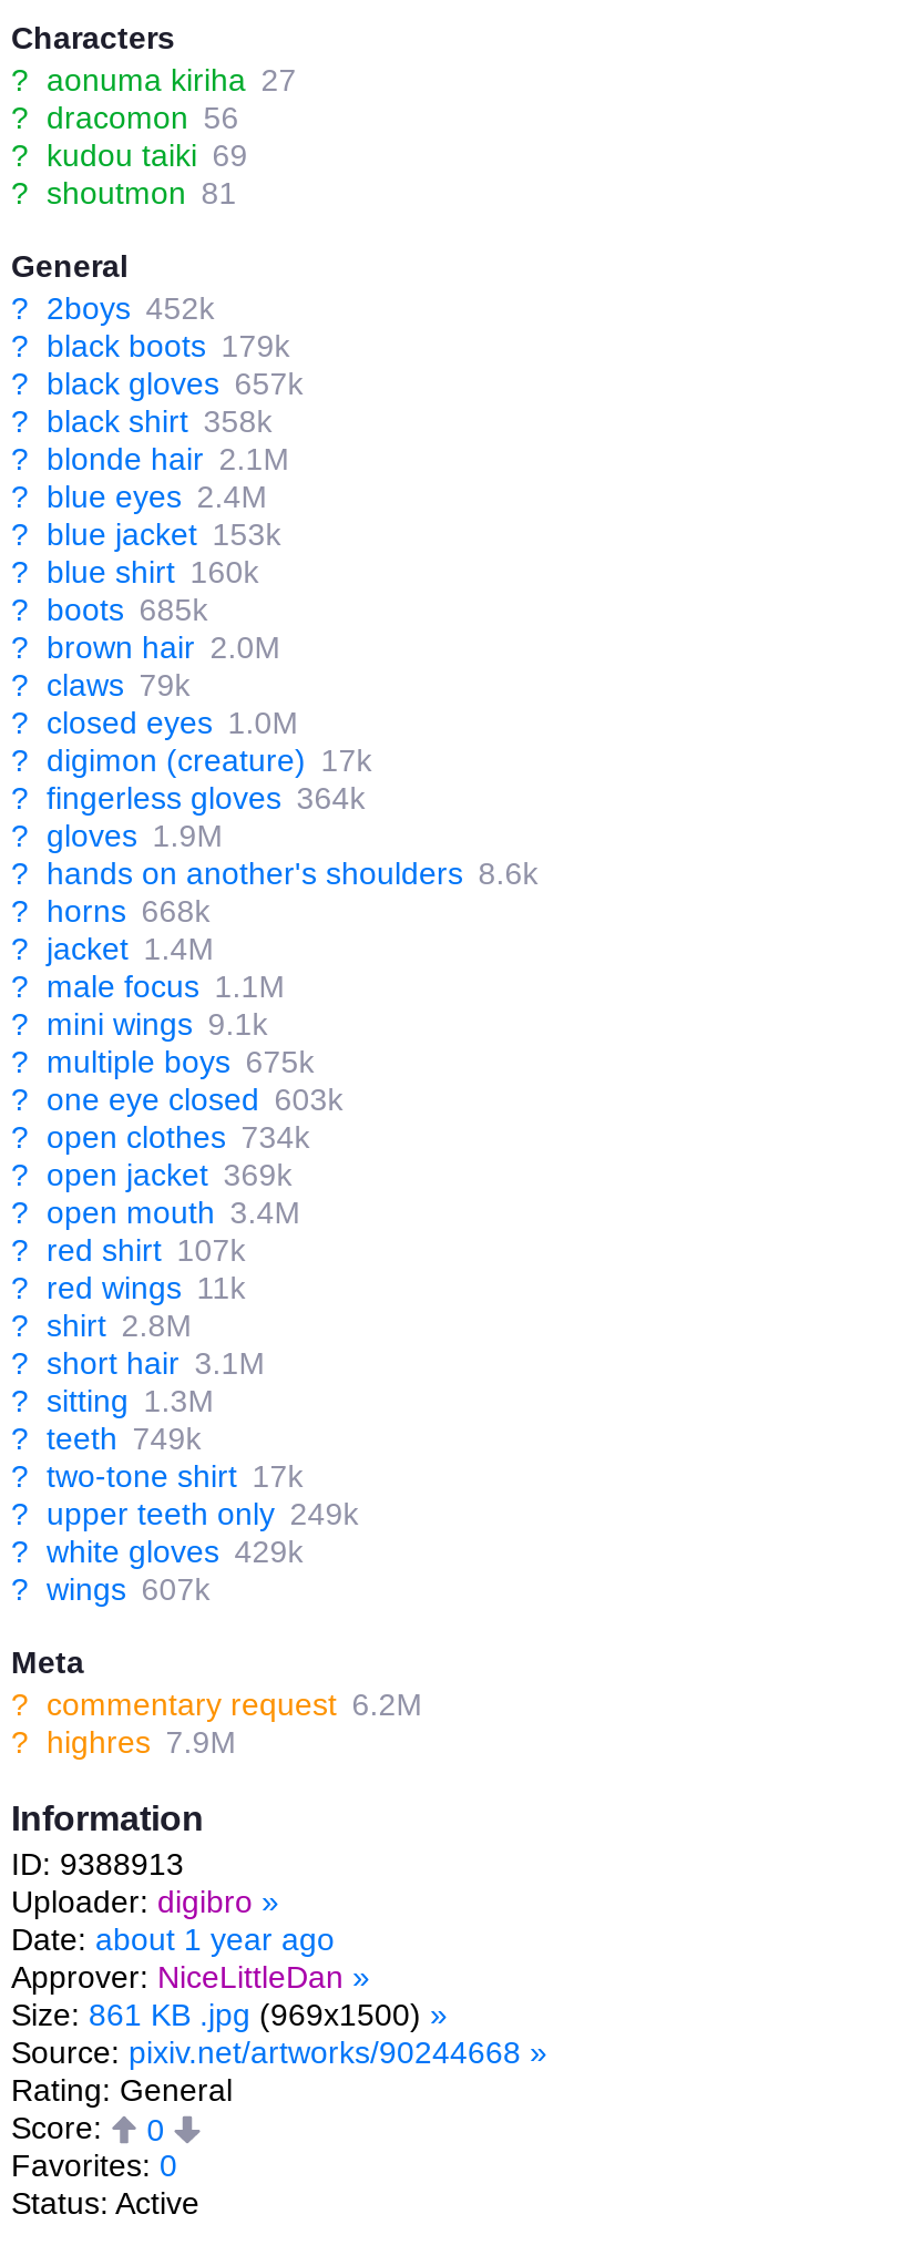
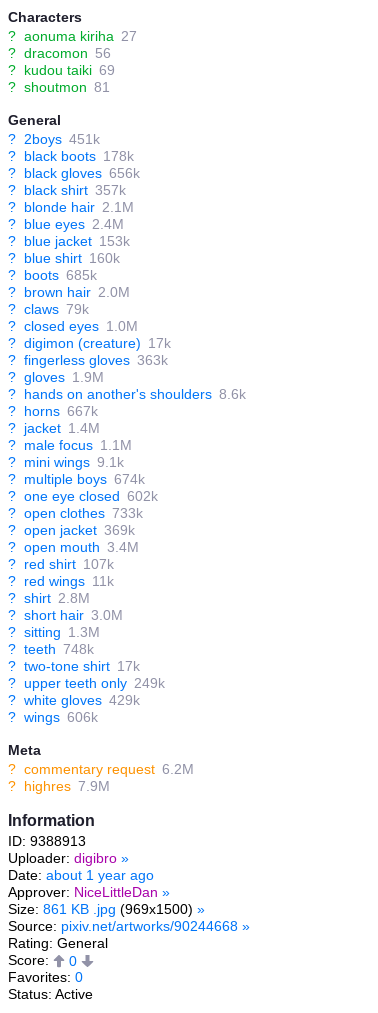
[11,290,215,326] ? 2boys 452k -> [8,131,100,147] ? 2boys 451k
[11,328,290,363] ? black boots 179k -> [8,148,134,164] ? black boots 178k
[11,366,303,401] ? black gloves 657k -> [8,165,140,181] ? black gloves 656k
[11,403,272,439] ? black shirt 358k -> [8,182,126,198] ? black shirt 357k
[11,780,365,816] ? fingerless gloves 364k -> [8,352,168,368] ? fingerless gloves 363k
[11,893,210,929] ? horns 668k -> [8,403,98,419] ? horns 667k
[11,1044,314,1079] ? multiple boys 675k -> [8,471,145,487] ? multiple boys 674k
[11,1082,343,1117] ? one eye closed 603k -> [8,488,158,504] ? one eye closed 602k
[11,1119,310,1155] ? open clothes 734k -> [8,505,143,521] ? open clothes 733k
[11,1345,266,1381] ? short hair 3.1M -> [8,607,123,623] ? short hair 3.0M
[11,1421,201,1456] ? teeth 749k -> [8,641,94,657] ? teeth 748k
[11,1571,210,1607] ? wings 607k -> [8,709,98,725] ? wings 606k

